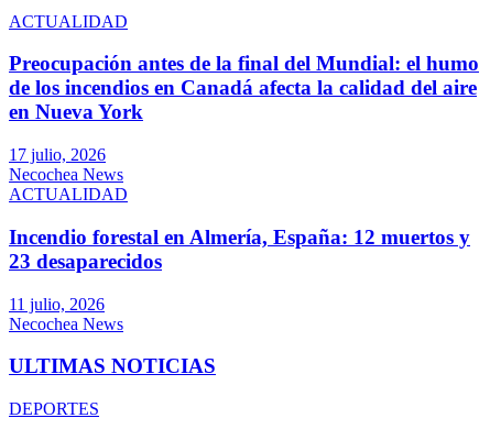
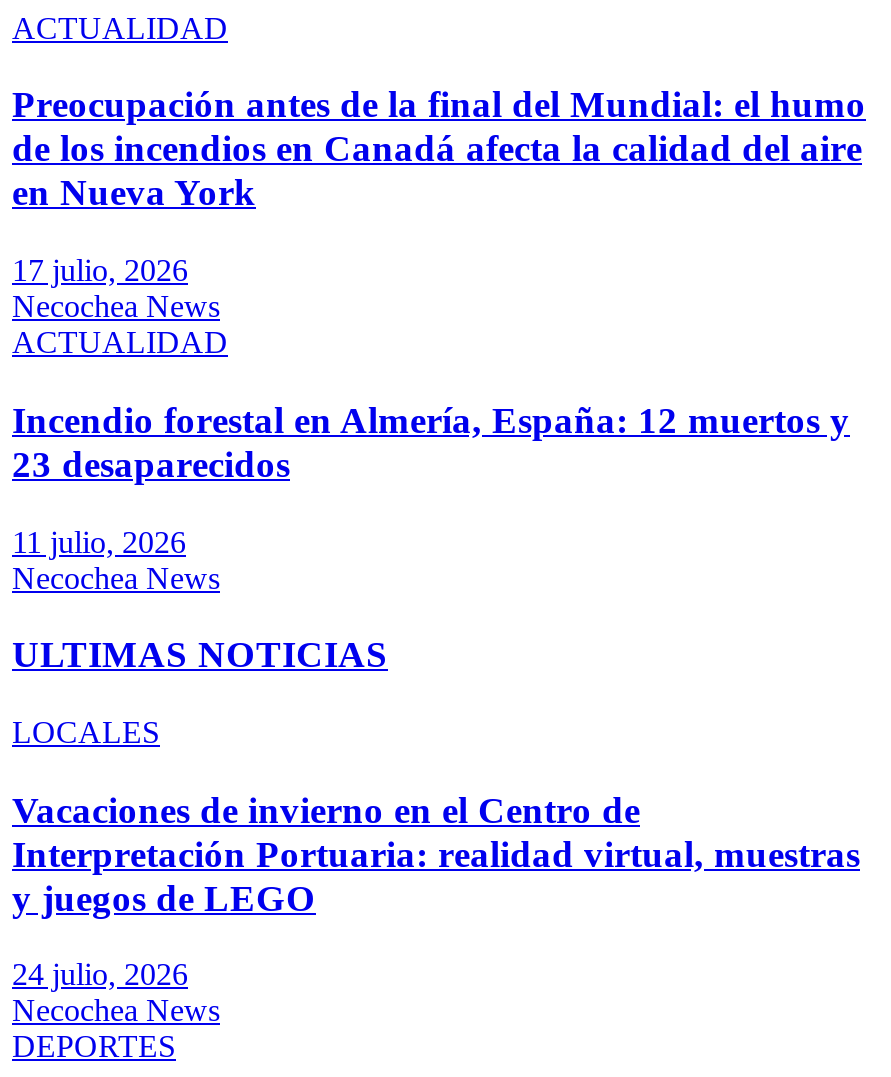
none -> [12,715,860,1028] LOCALES | Vacaciones de invierno en el Centro de | Interpretación Portuaria: realidad virtual, muestras | y juegos de LEGO | 24 julio, 2026 | Necochea News

